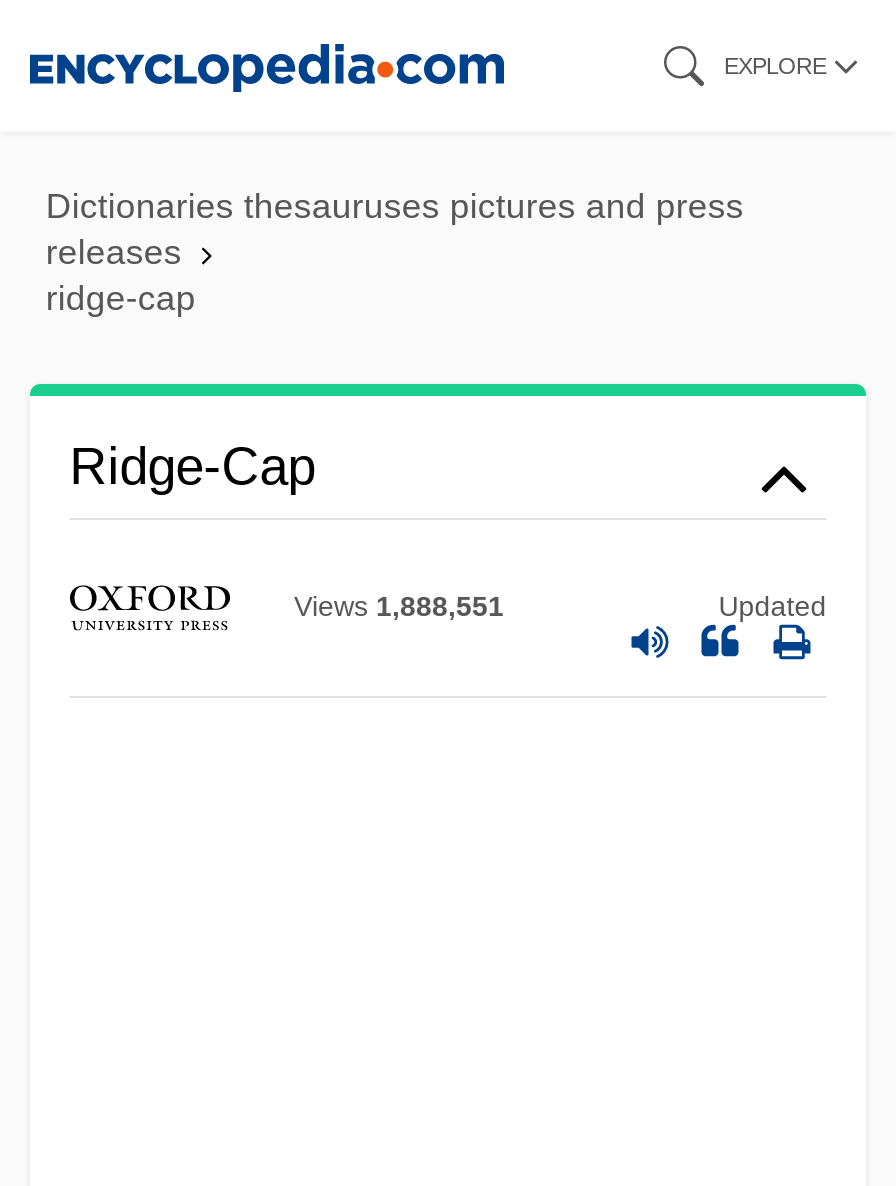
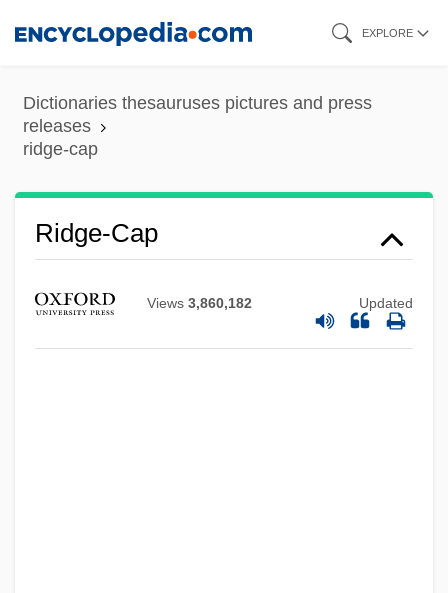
[294,591,504,623] Views 1,888,551 -> [147,295,252,311] Views 3,860,182

